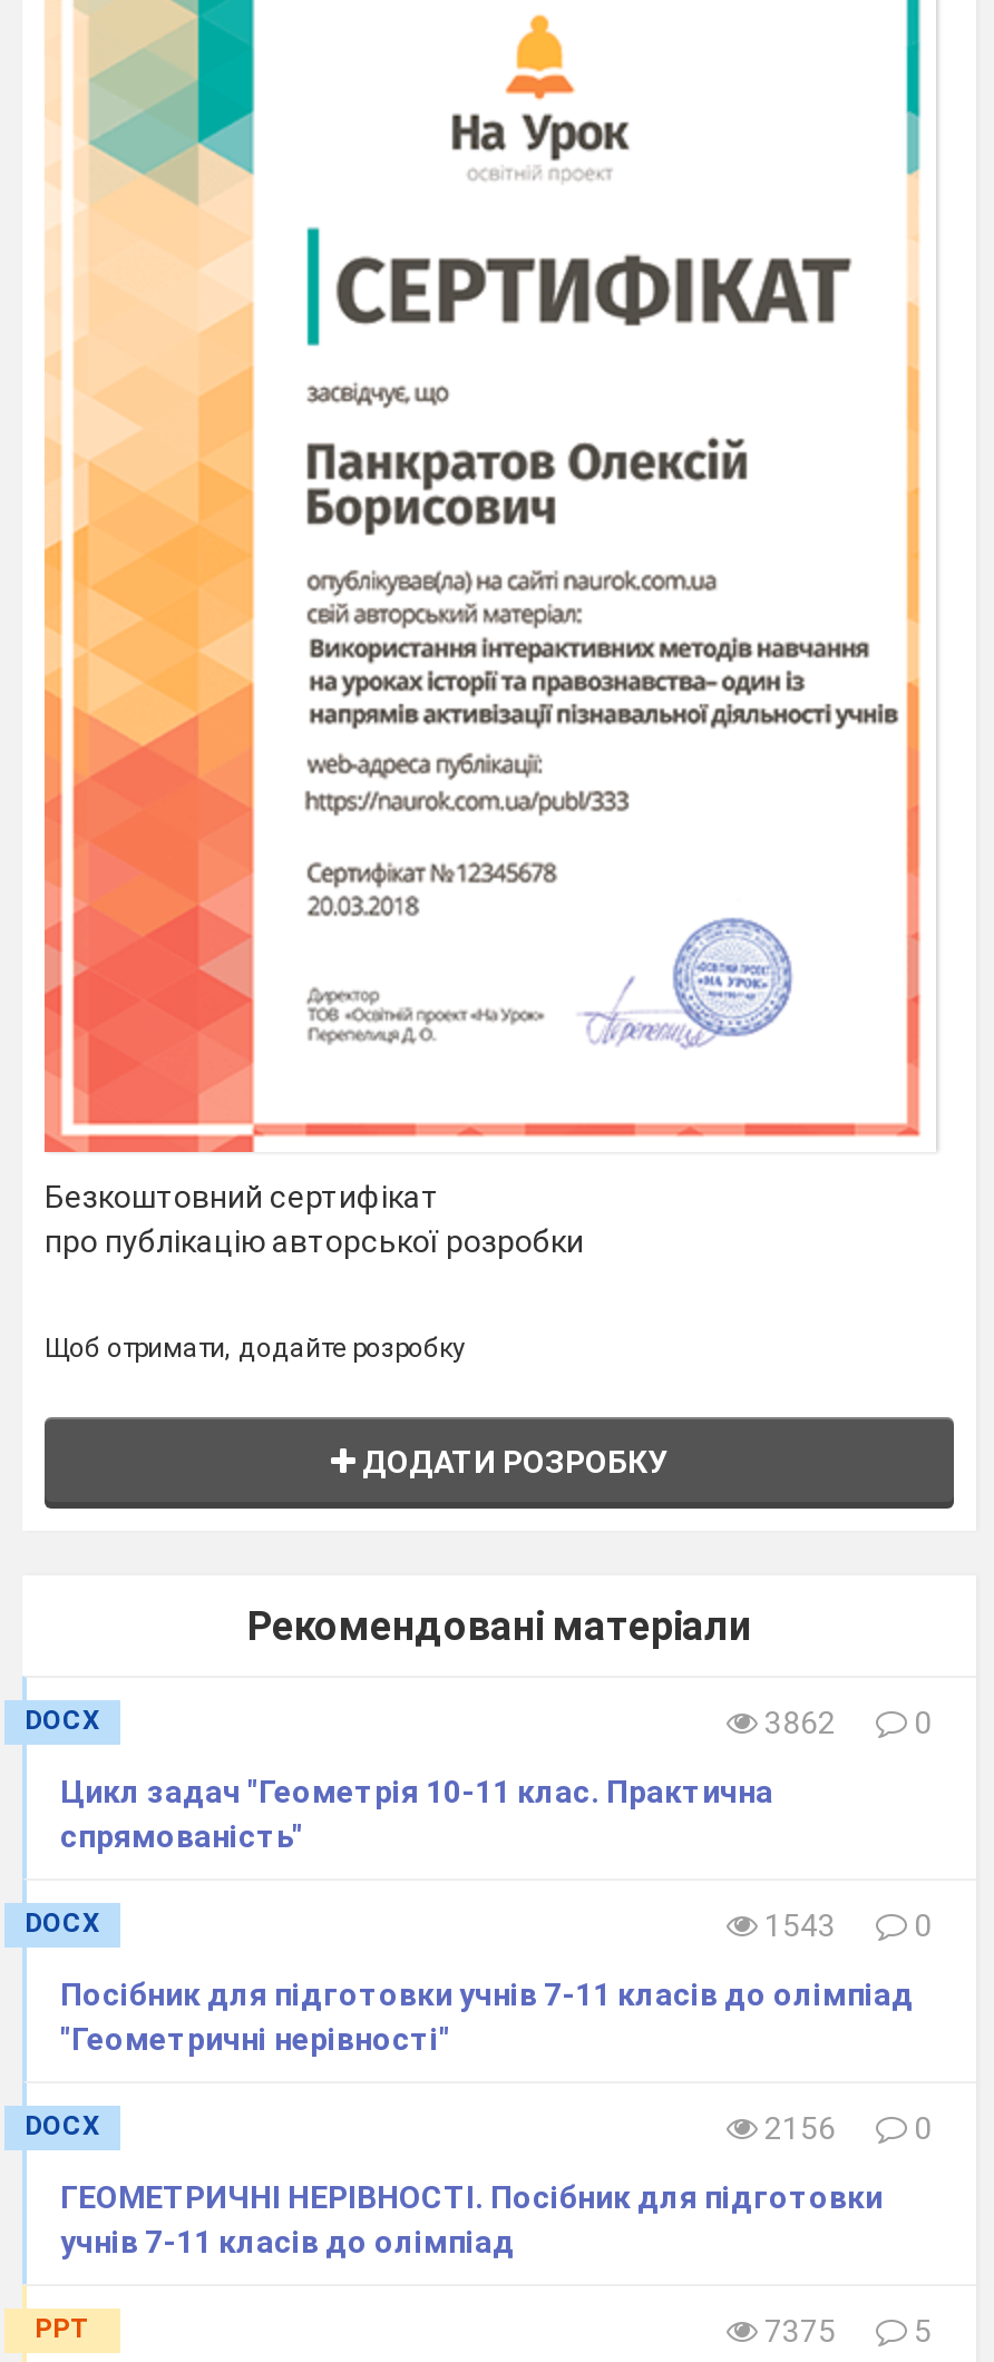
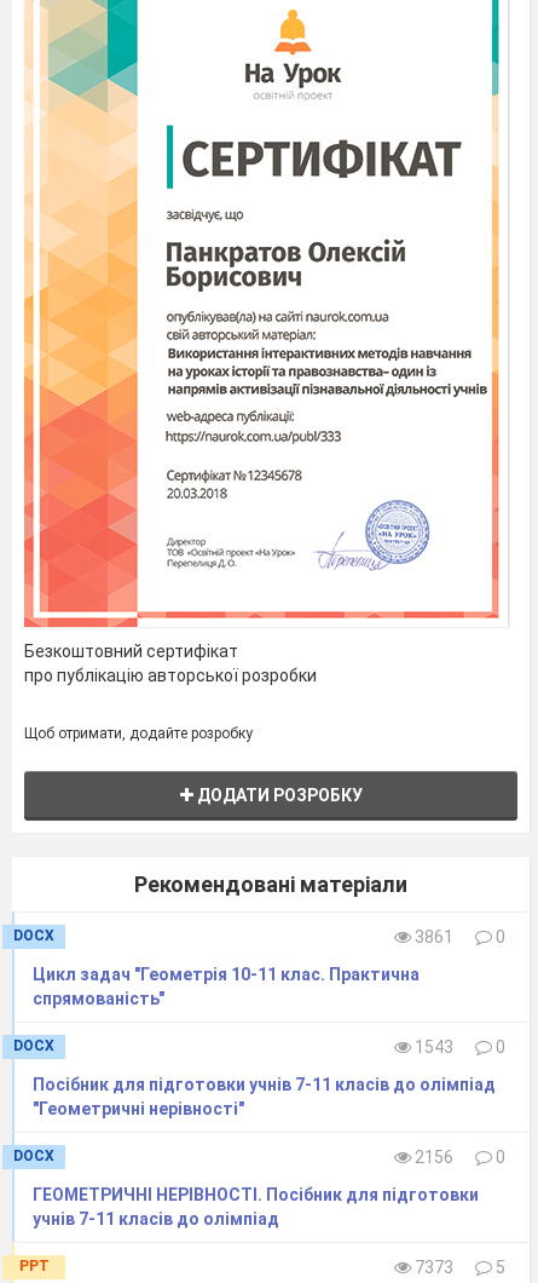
[758,1706,932,1741] 3862 0 -> [411,927,505,947] 3861 0
[758,2314,932,2350] 7375 5 -> [411,1258,505,1277] 7373 5

